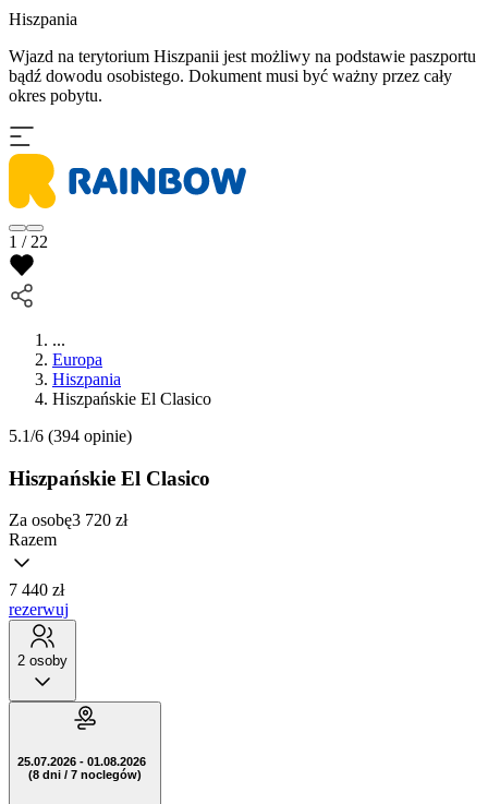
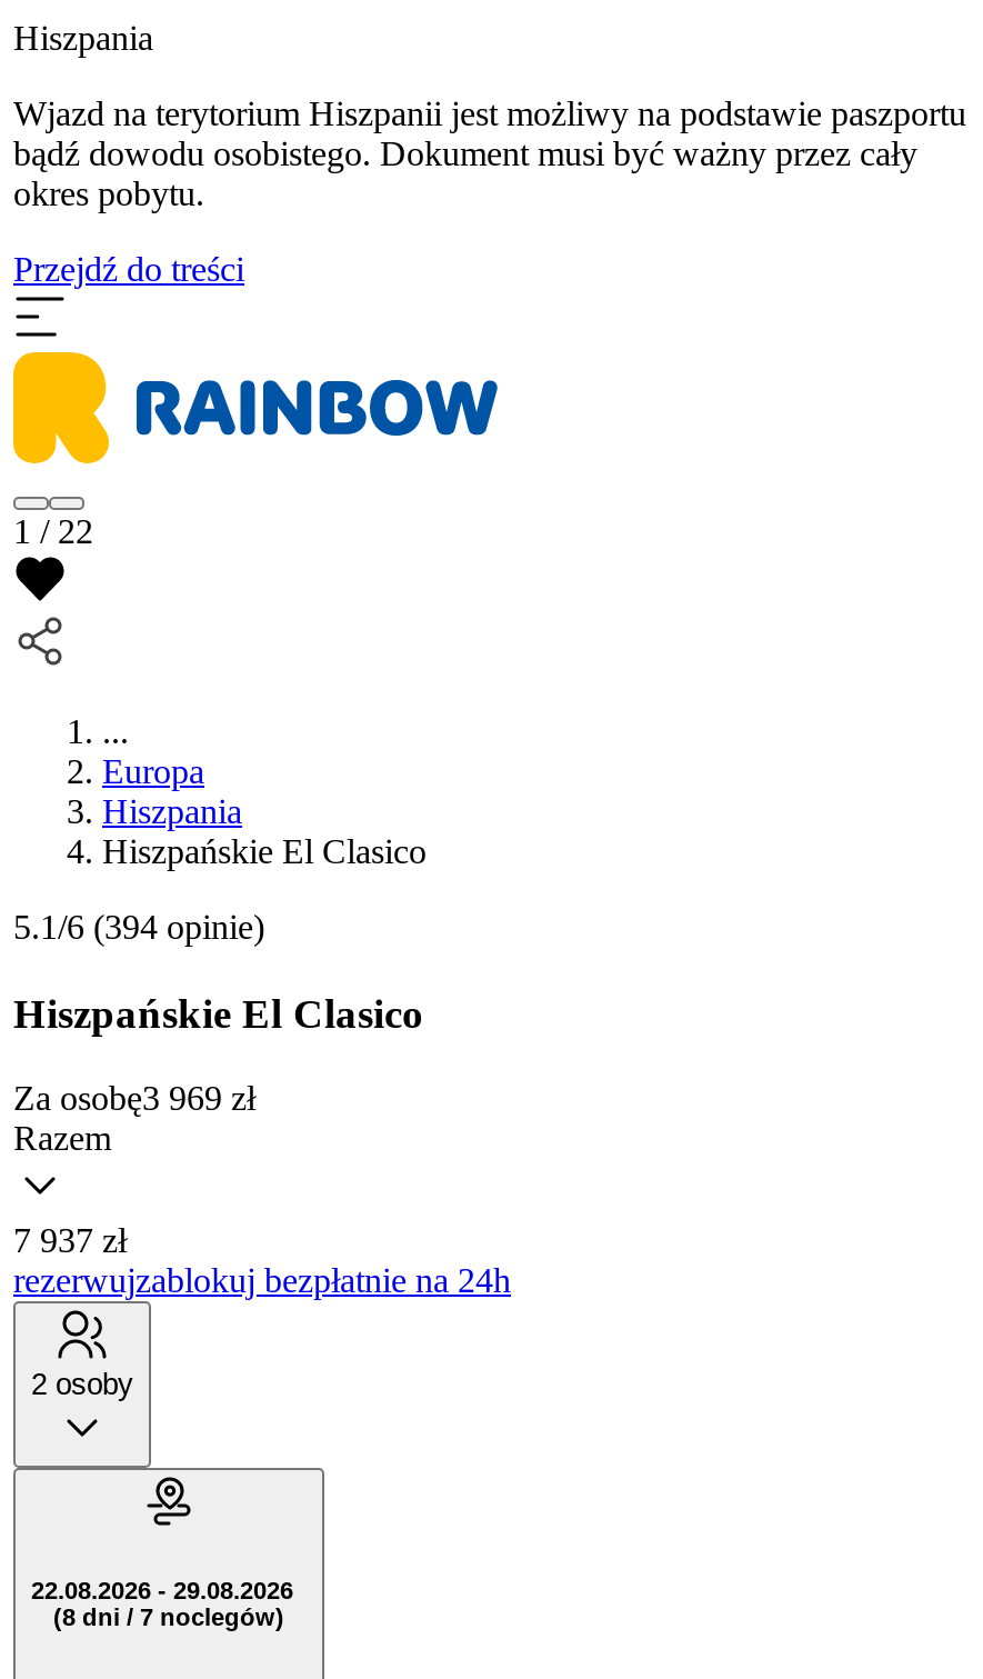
none -> [13,250,244,288] Przejdź do treści
[9,511,127,530] Za osobę3 720 zł -> [13,1080,255,1118] Za osobę3 969 zł
[9,581,69,619] 7 440 zł | rezerwuj -> [13,1222,511,1300] 7 937 zł | rezerwujzablokuj bezpłatnie na 24h
[17,755,152,768] 25.07.2026 - 01.08.2026 -> [31,1577,307,1603] 22.08.2026 - 29.08.2026

